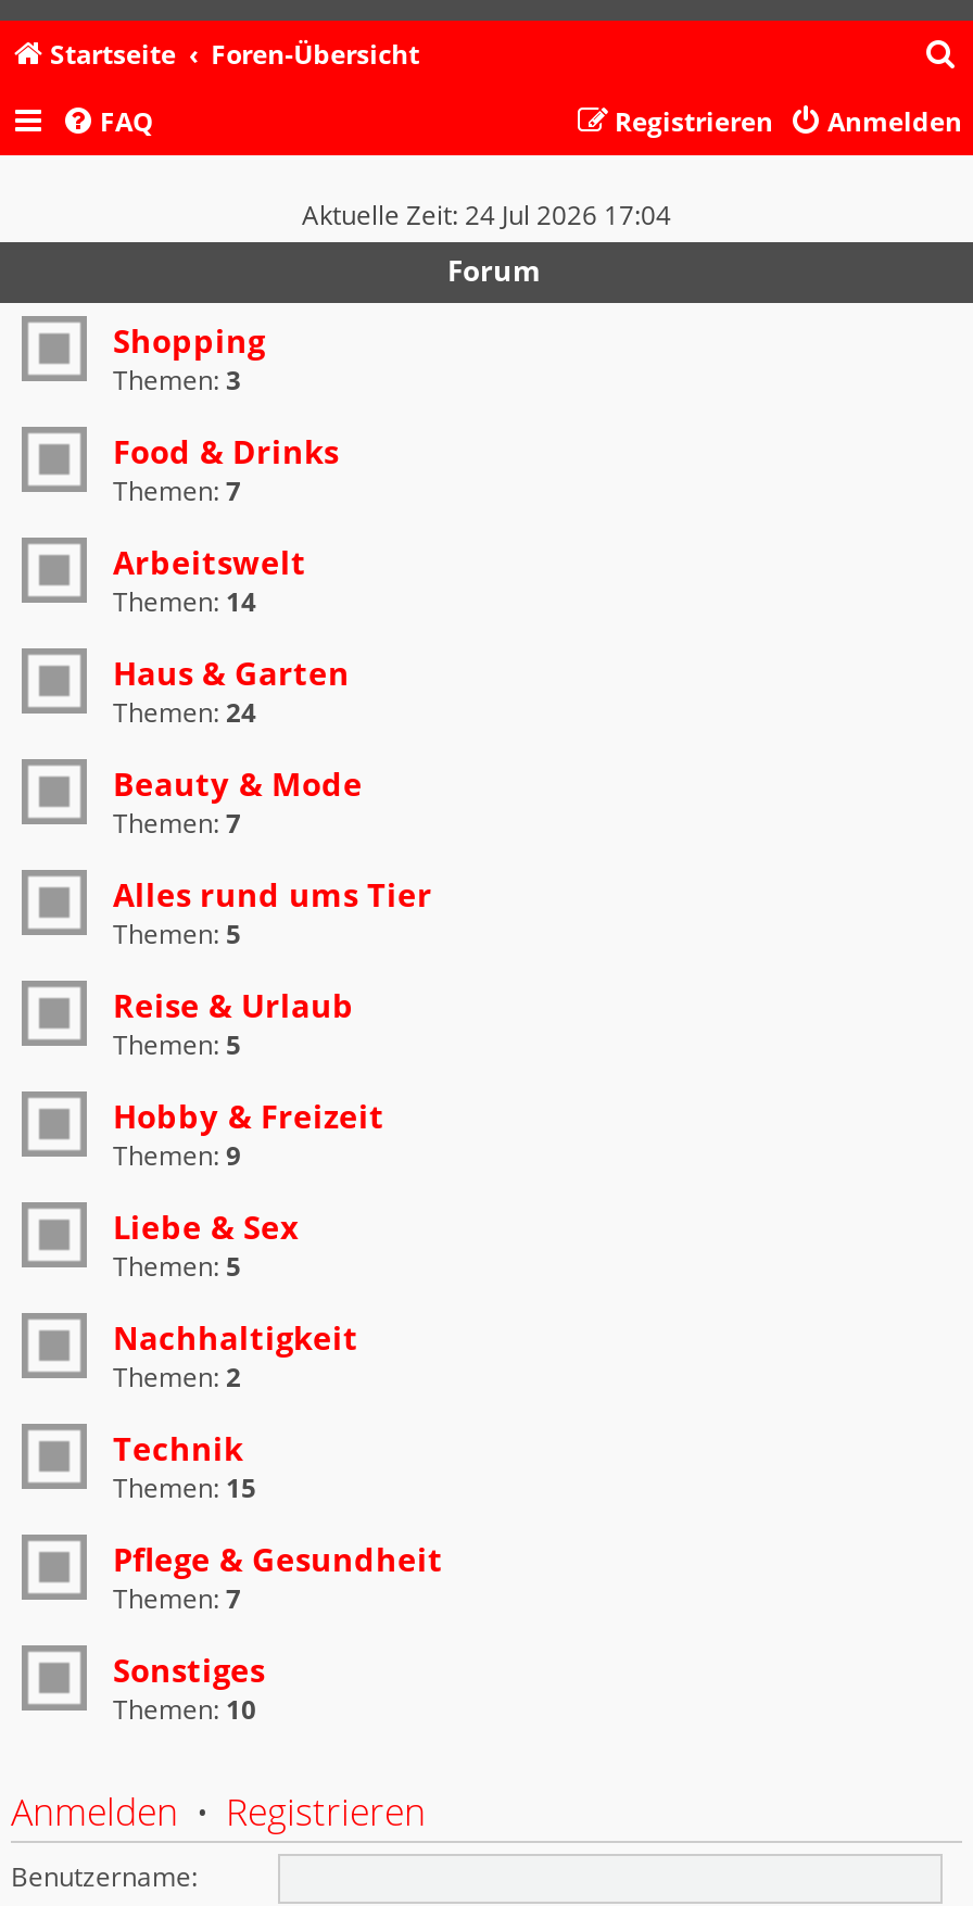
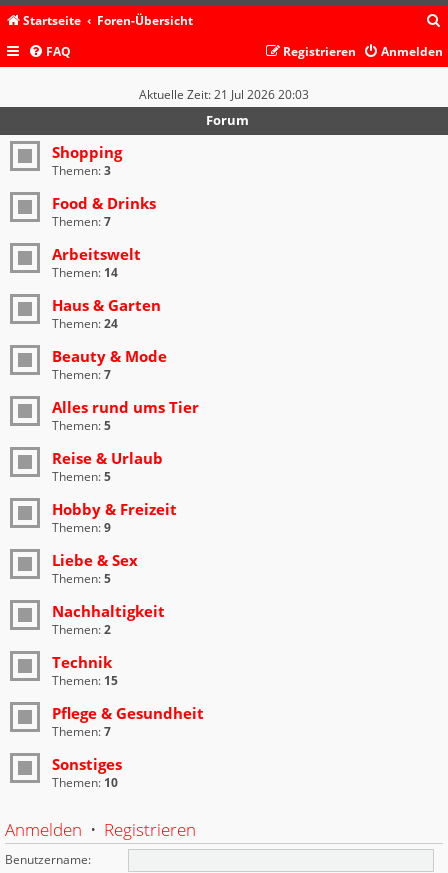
[302,197,671,233] Aktuelle Zeit: 24 Jul 2026 17:04 -> [139,86,309,103] Aktuelle Zeit: 21 Jul 2026 20:03

